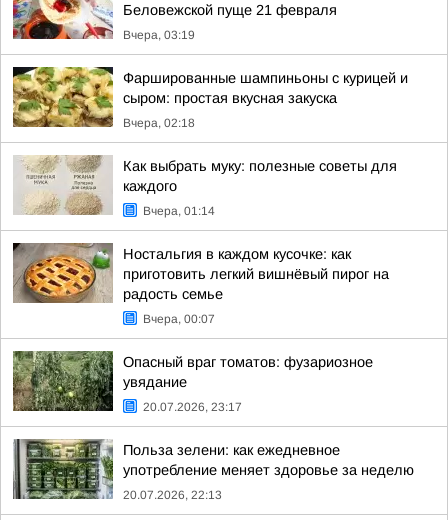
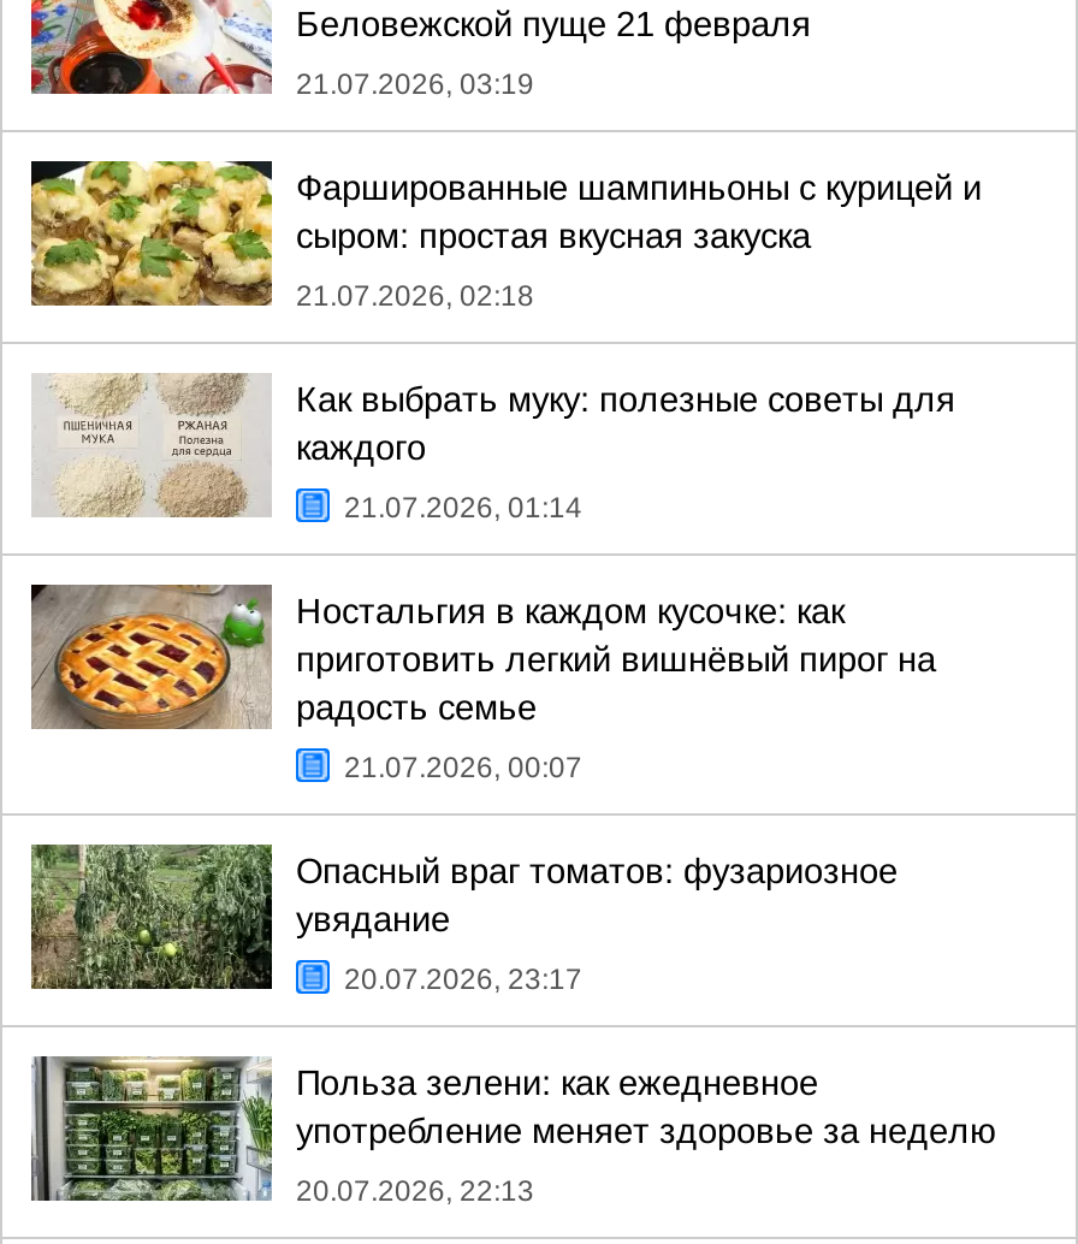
[123,28,195,42] Вчера, 03:19 -> [296,67,534,101] 21.07.2026, 03:19
[123,116,195,130] Вчера, 02:18 -> [296,279,534,313] 21.07.2026, 02:18
[143,204,215,218] Вчера, 01:14 -> [344,491,582,525] 21.07.2026, 01:14
[143,312,215,326] Вчера, 00:07 -> [344,751,582,784] 21.07.2026, 00:07

